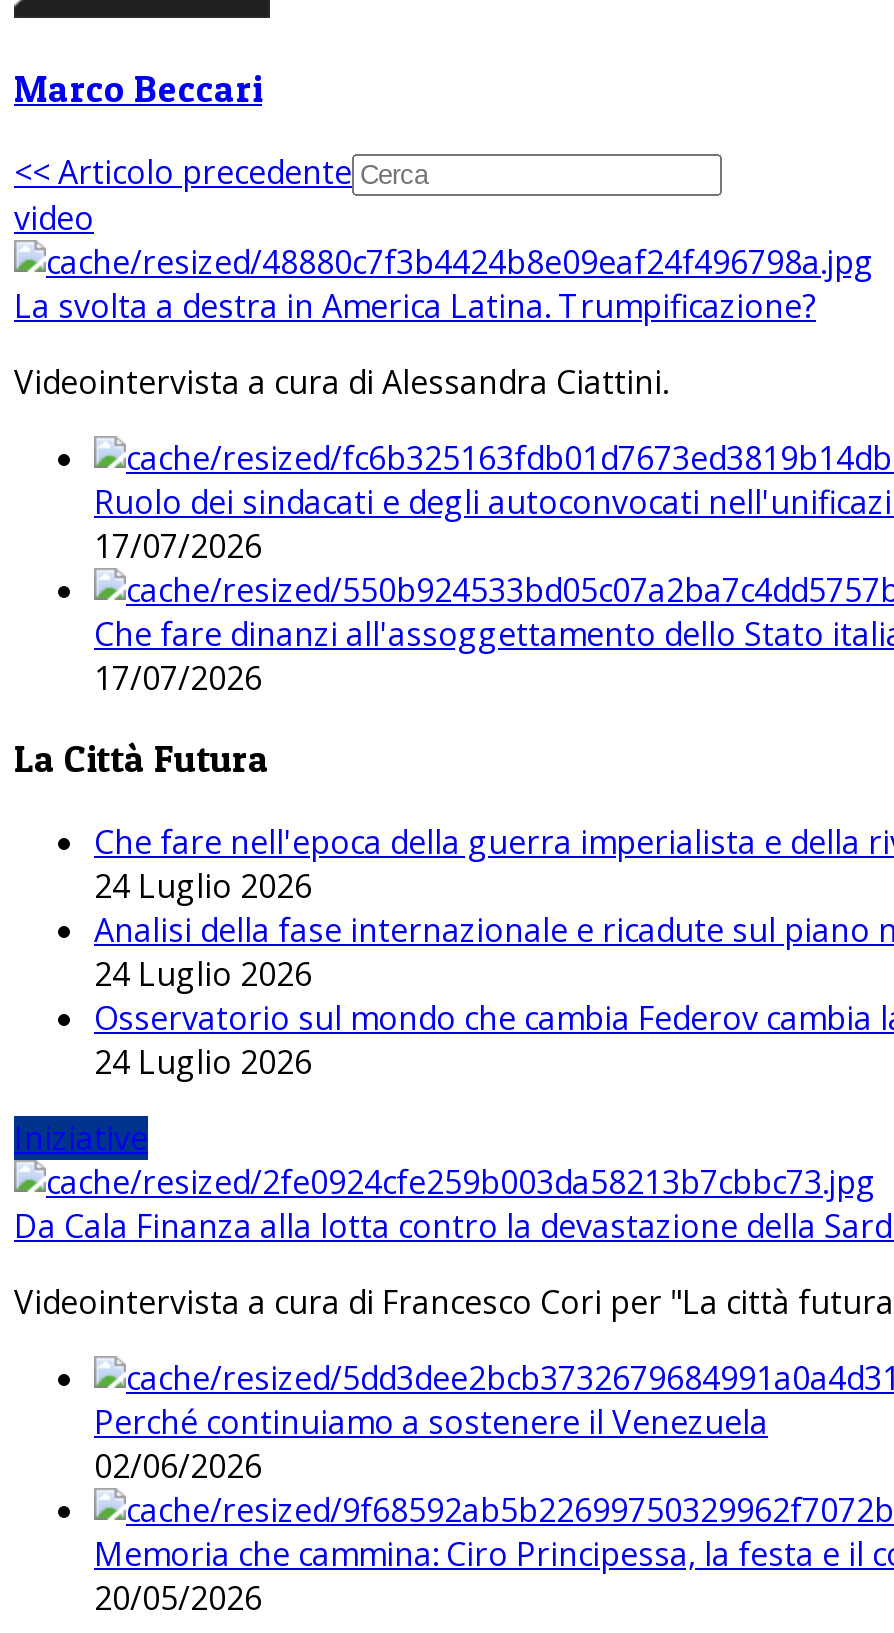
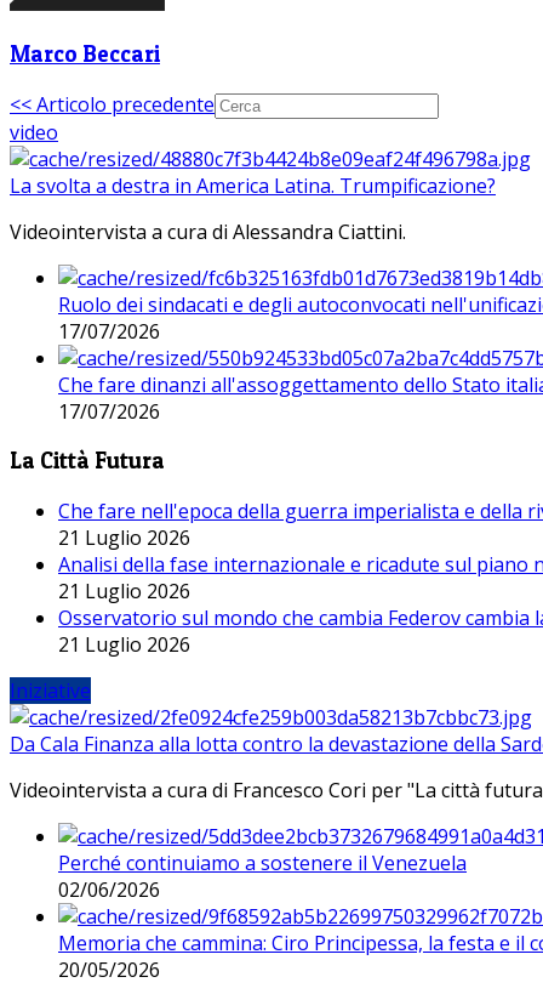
[94,864,312,908] 24 Luglio 2026 -> [58,524,190,551] 21 Luglio 2026
[94,952,312,996] 24 Luglio 2026 -> [58,578,190,604] 21 Luglio 2026
[94,1040,312,1084] 24 Luglio 2026 -> [58,631,190,658] 21 Luglio 2026

